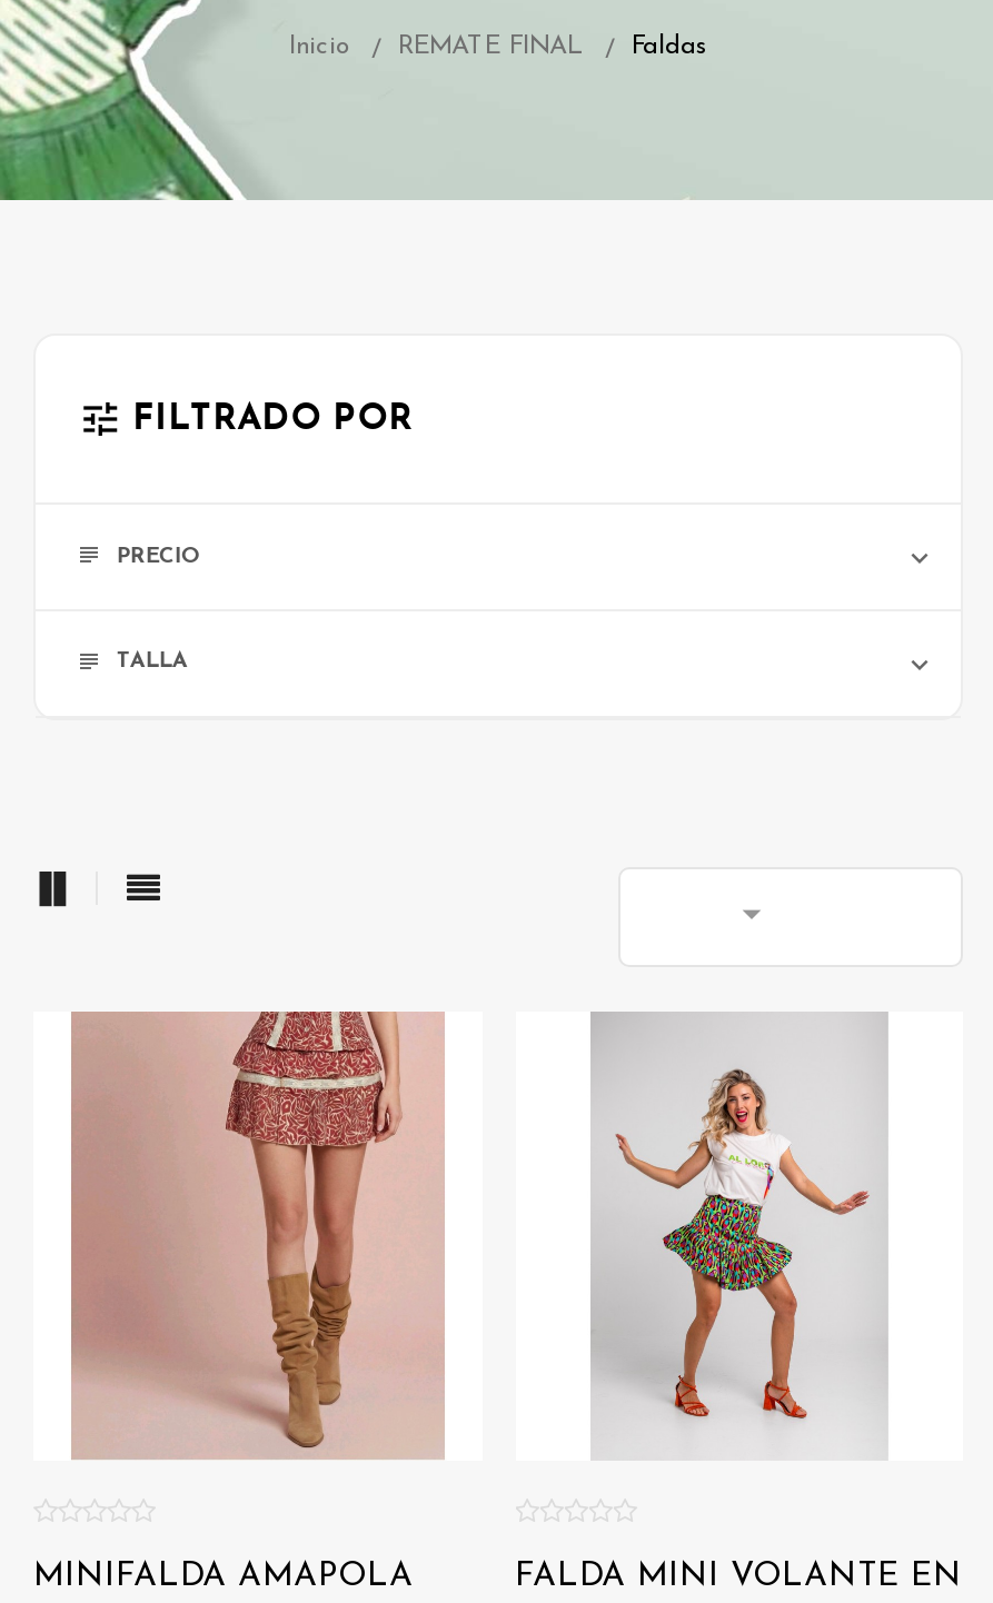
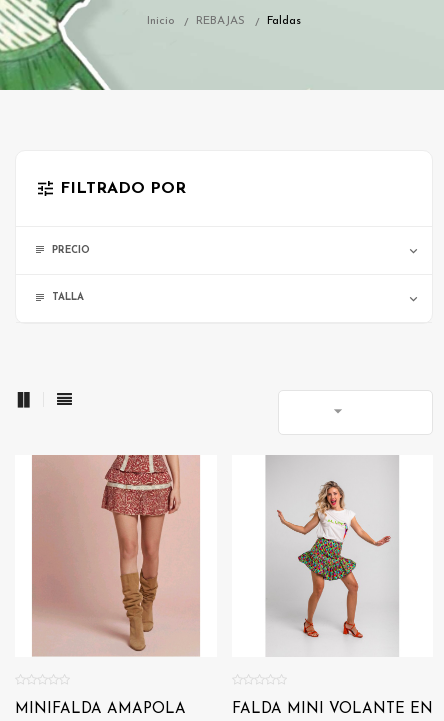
[398,34,583,60] REMATE FINAL -> [196,15,245,27] REBAJAS

